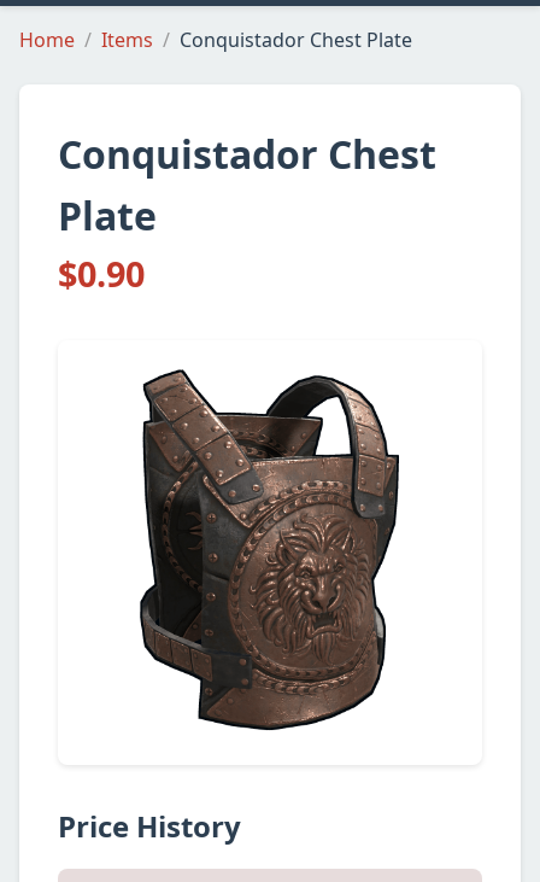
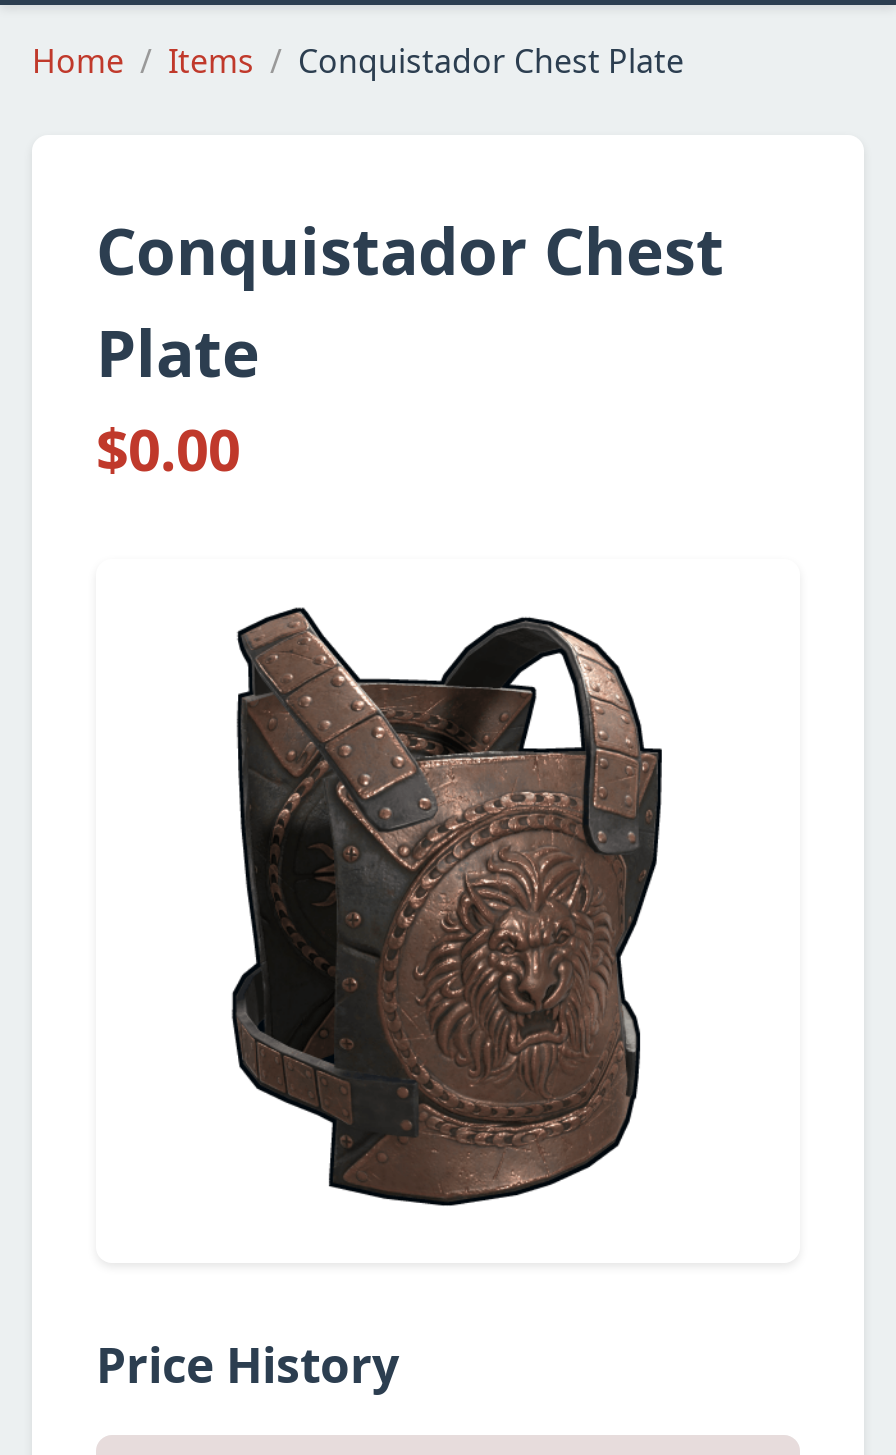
[58,250,145,297] $0.90 -> [96,409,240,487] $0.00

